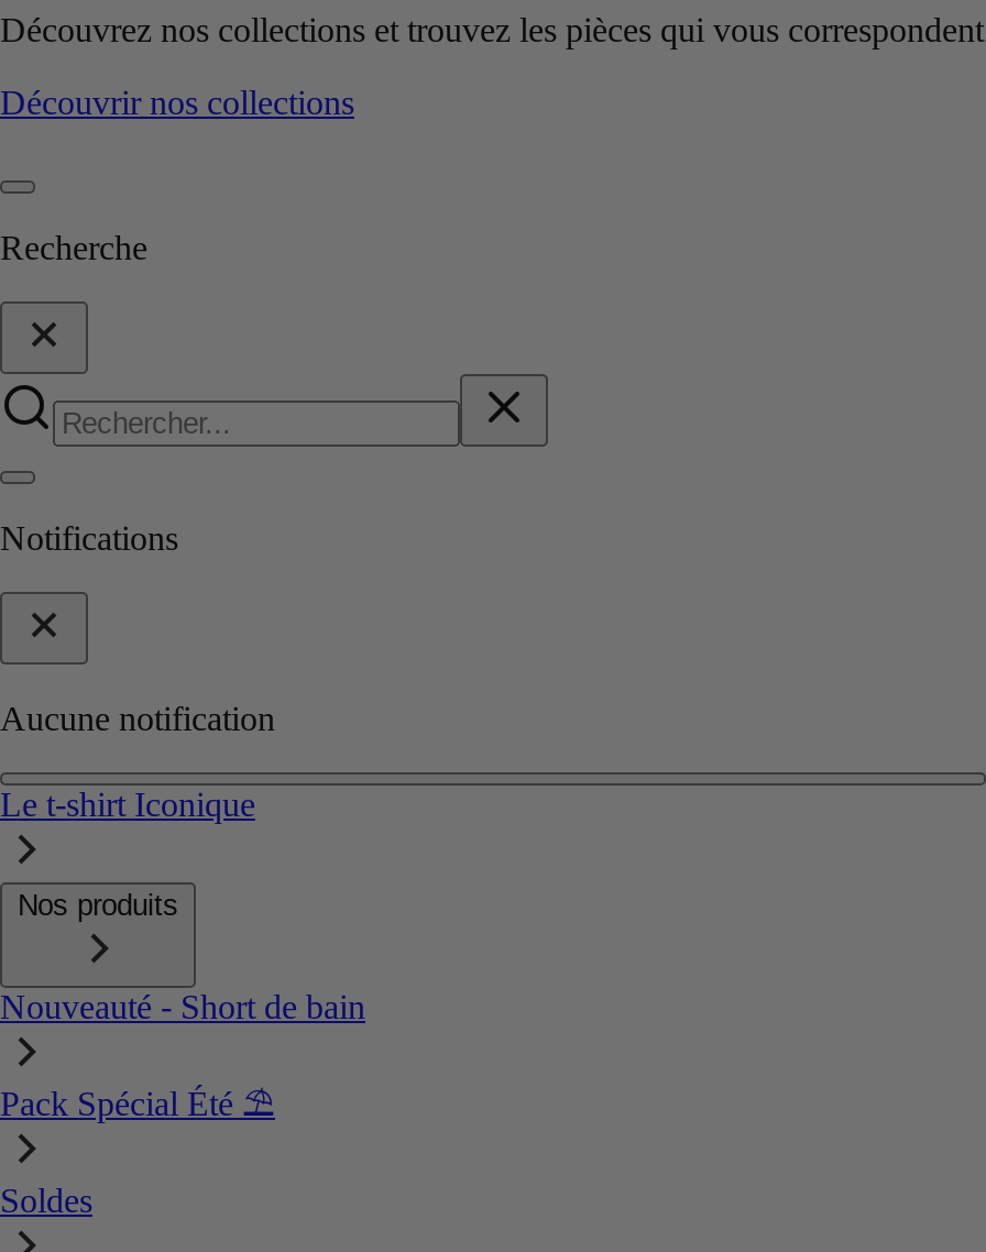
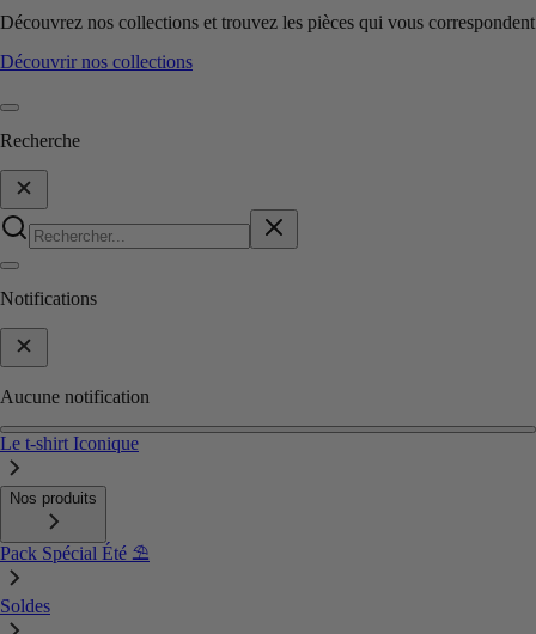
[0,988,365,1025] Nouveauté - Short de bain -> none

